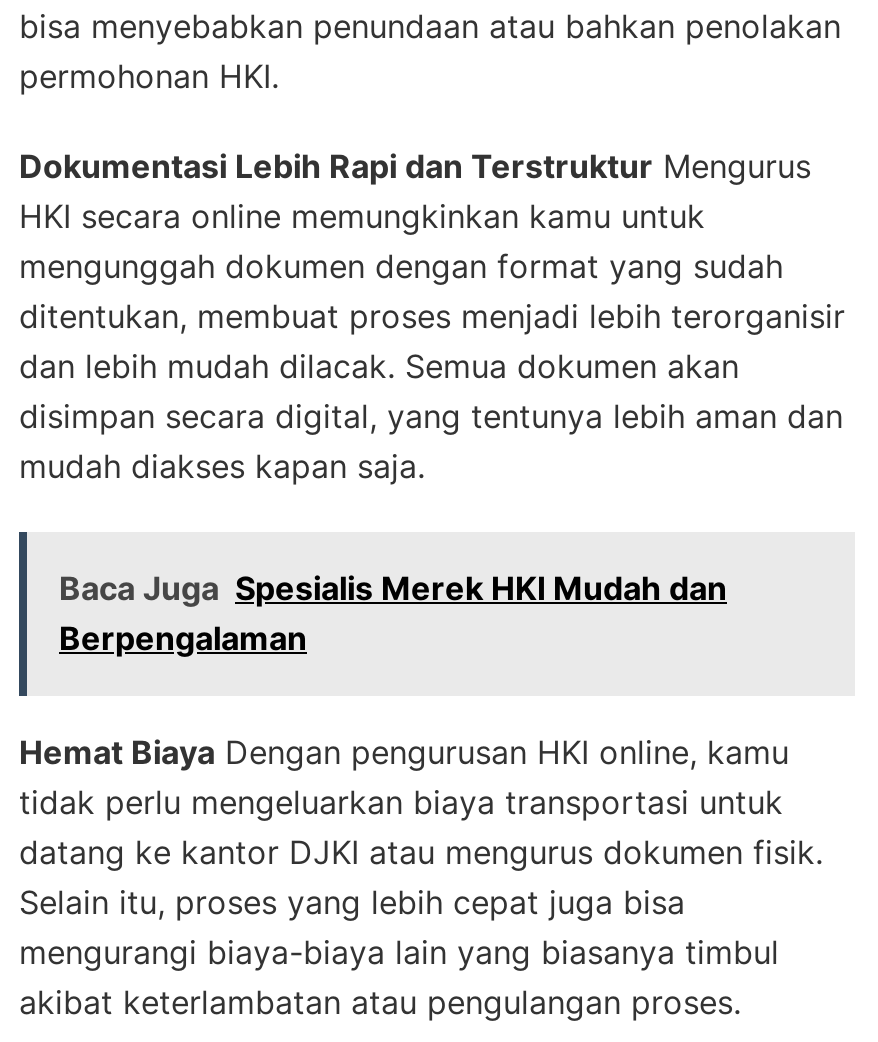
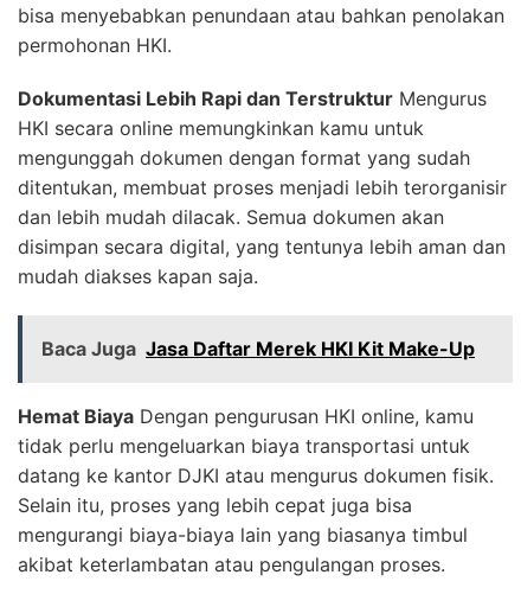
[59,569,727,659] Baca Juga Spesialis Merek HKI Mudah dan | Berpengalaman -> [41,337,475,361] Baca Juga Jasa Daftar Merek HKI Kit Make-Up

